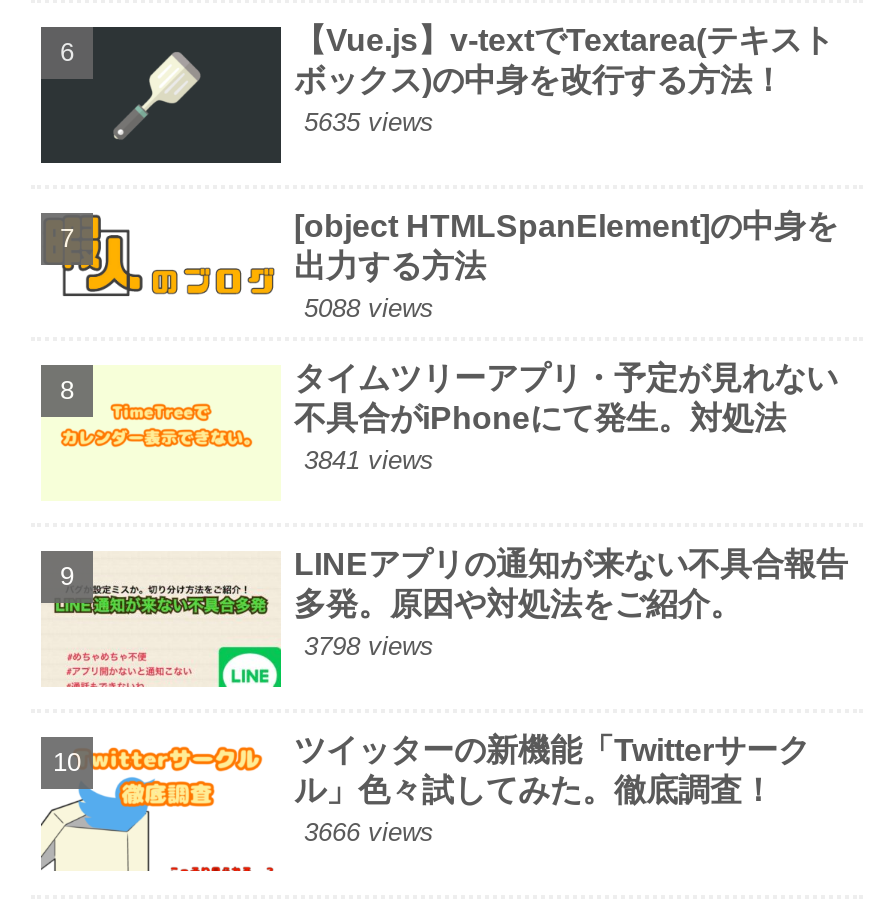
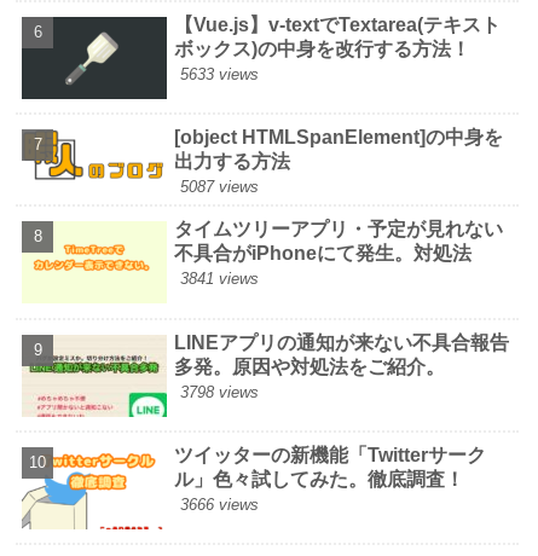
[304,108,434,138] 5635 views -> [181,65,259,83] 5633 views
[304,293,434,323] 5088 views -> [181,178,259,196] 5087 views

